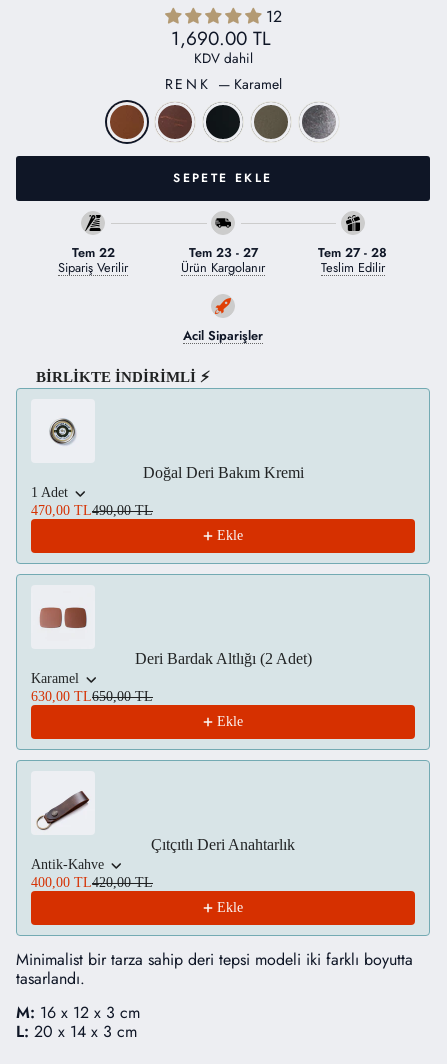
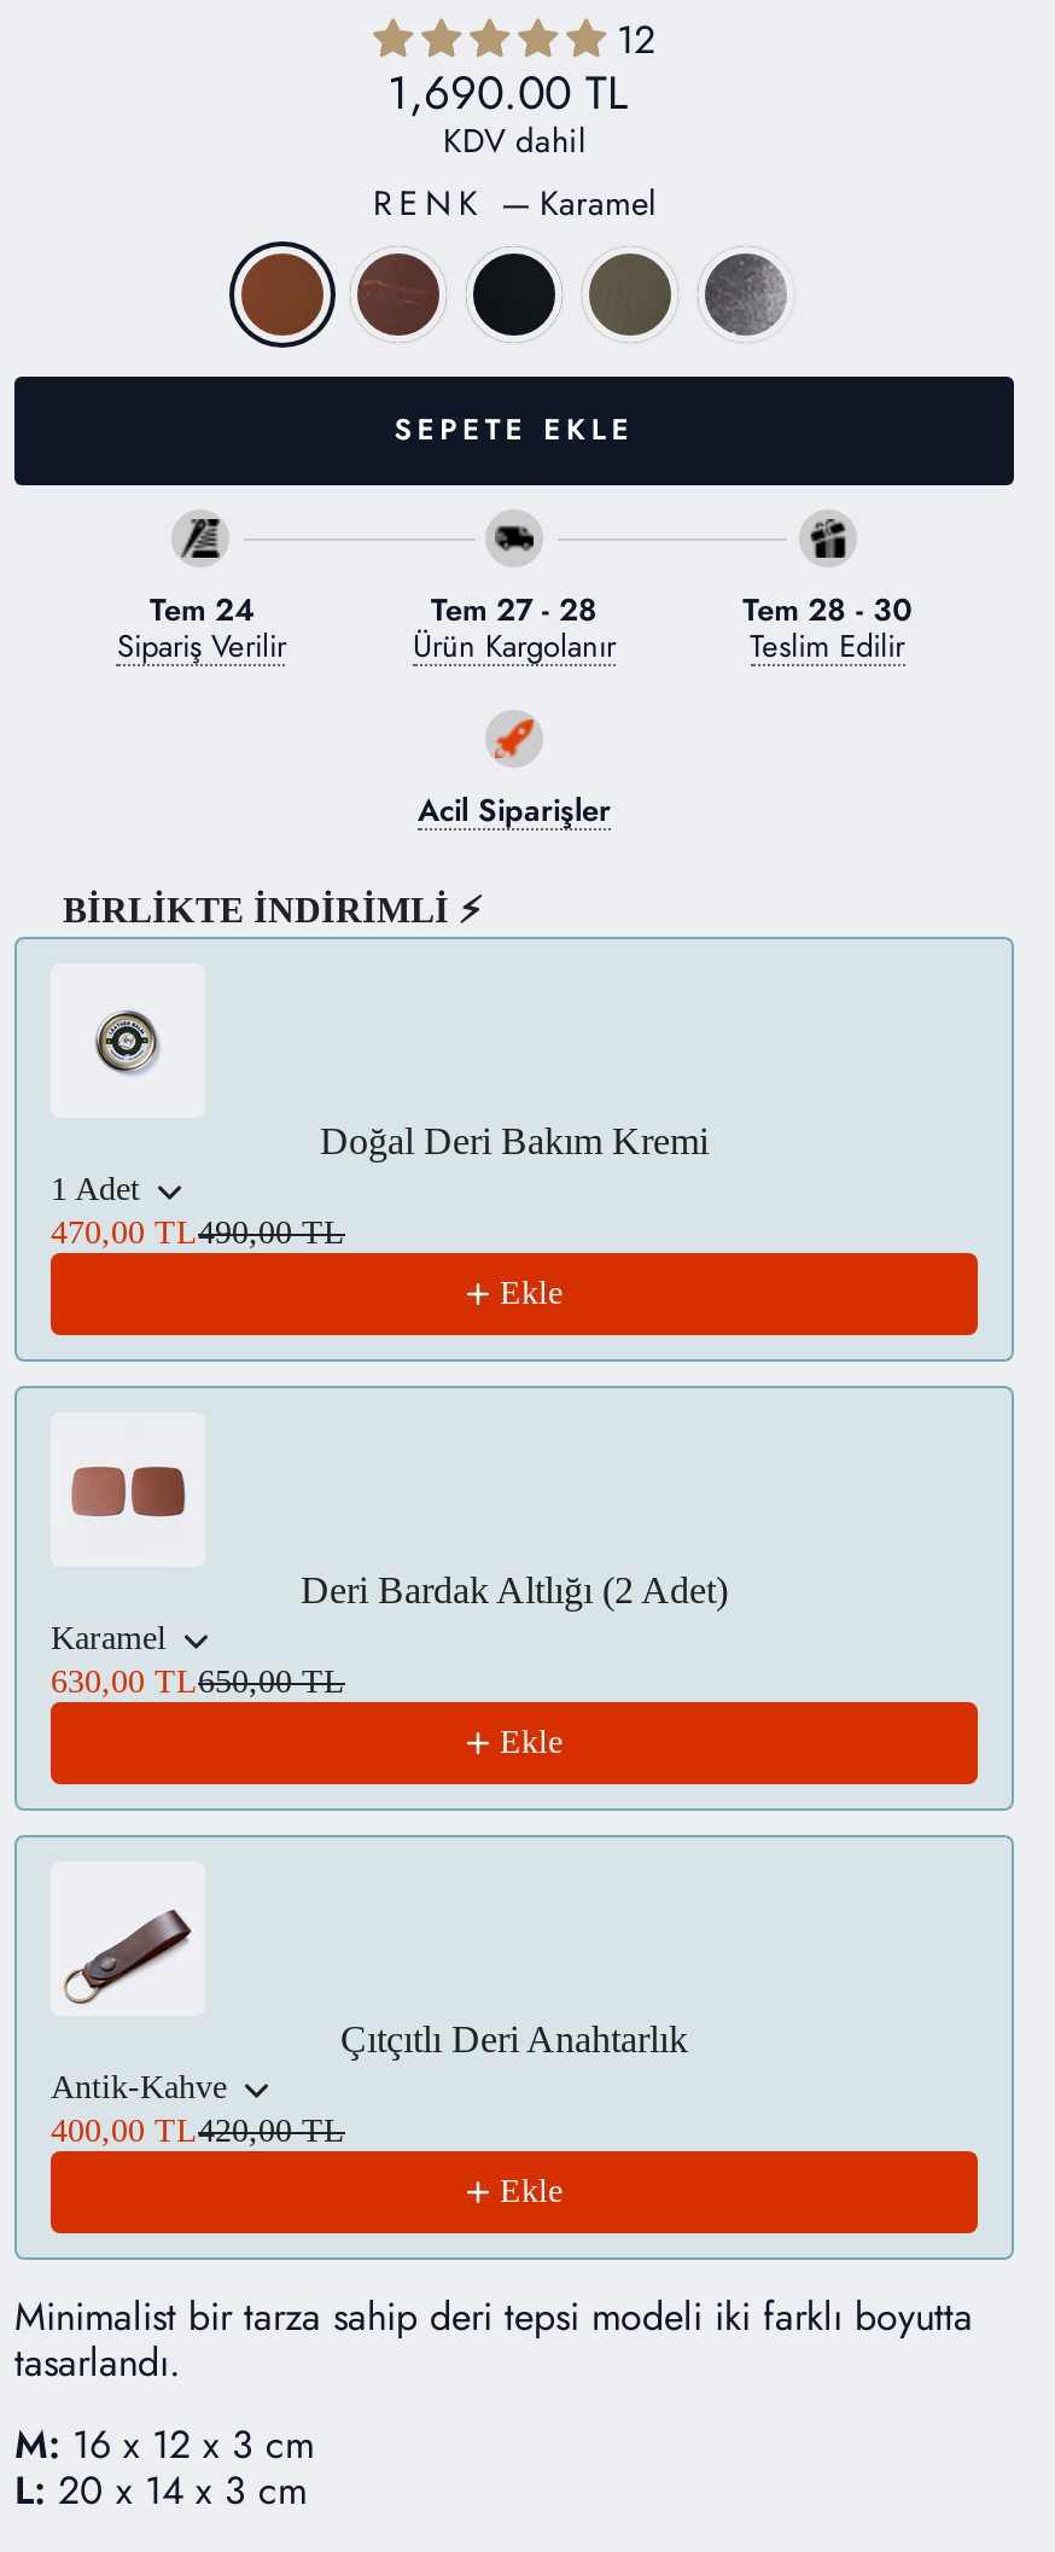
[72,243,115,262] Tem 22 -> [149,586,253,632] Tem 24
[188,243,257,262] Tem 23 - 27 -> [431,586,598,632] Tem 27 - 28
[318,243,387,262] Tem 27 - 28 -> [743,586,912,632] Tem 28 - 30

